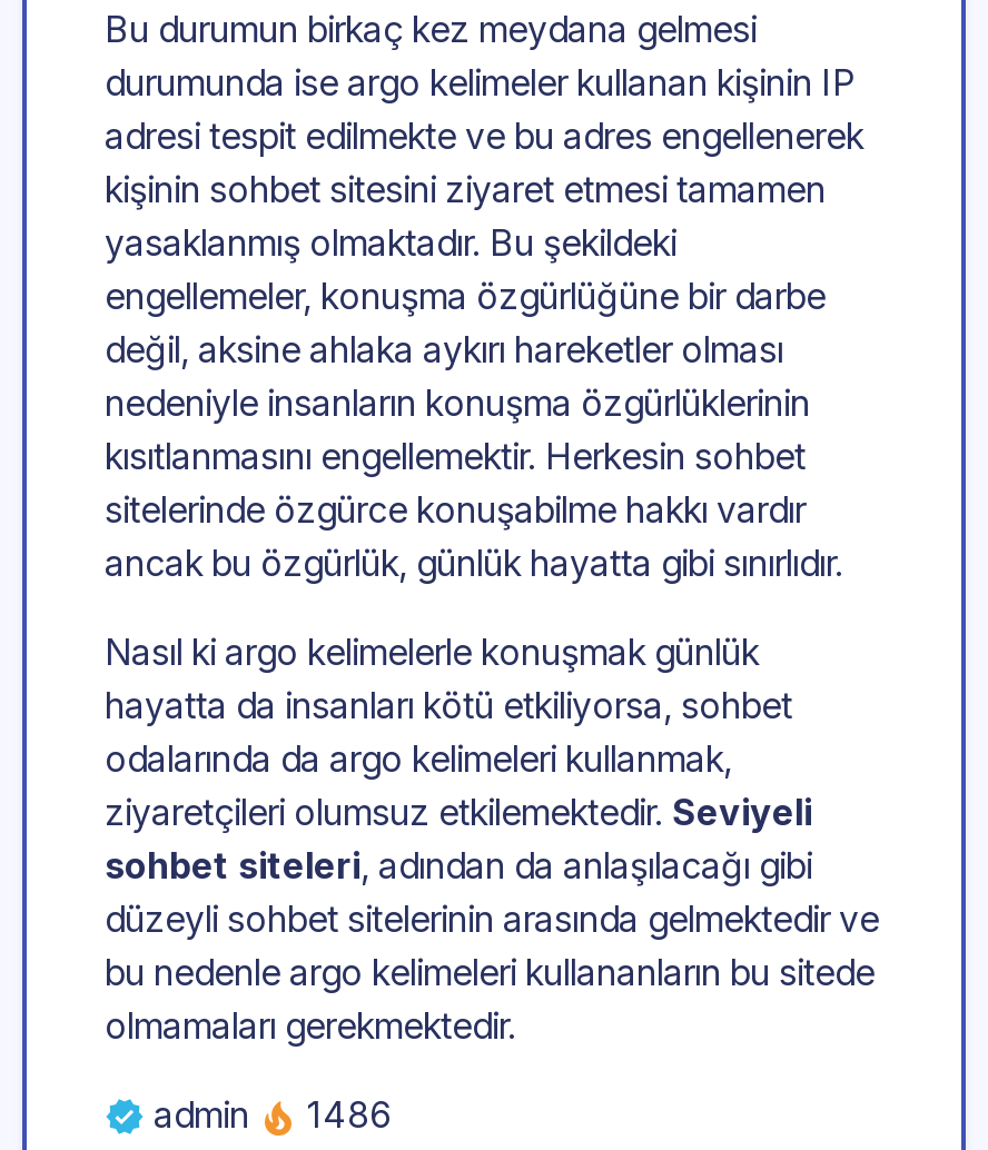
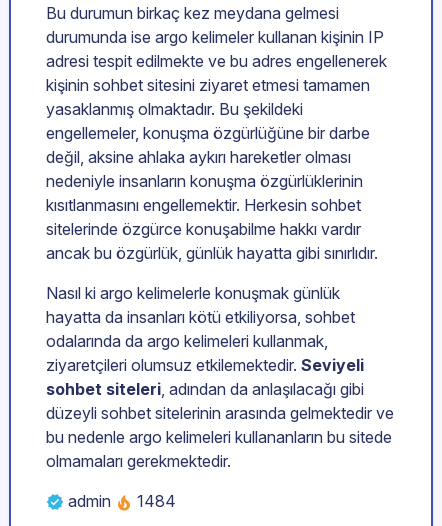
[154,1092,392,1137] admin 1486 -> [68,491,176,511] admin 1484

